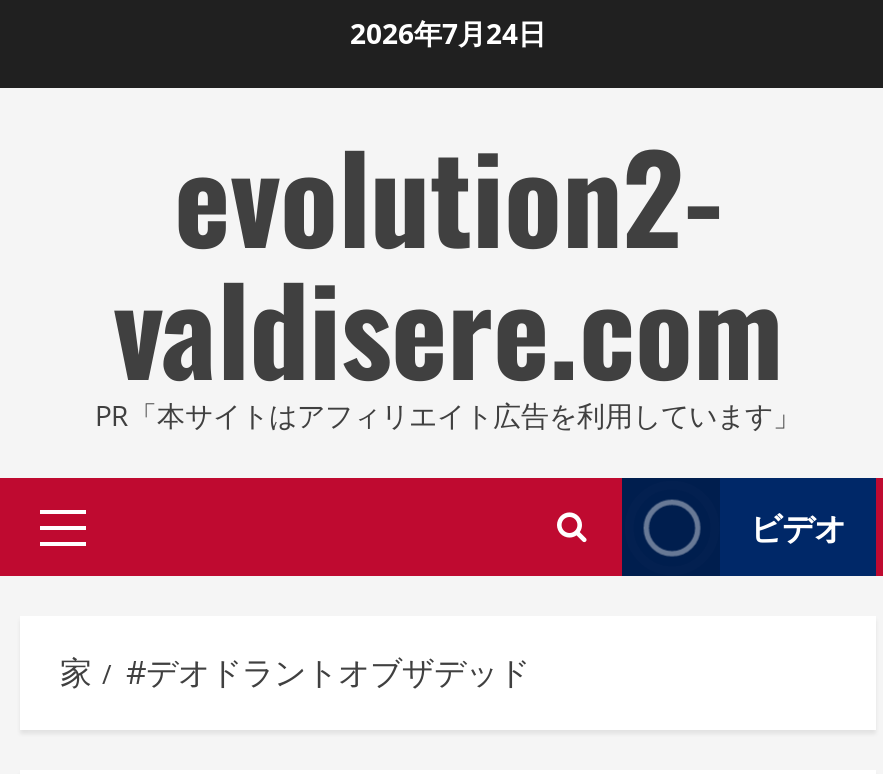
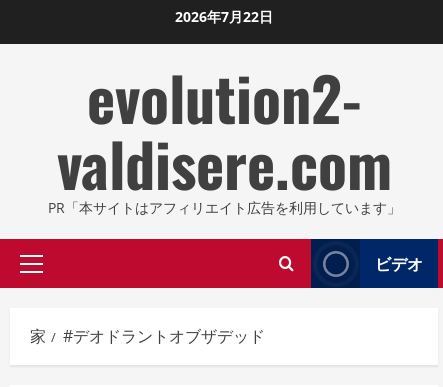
[350,14,546,52] 2026年7月24日 -> [175,7,273,26] 2026年7月22日

